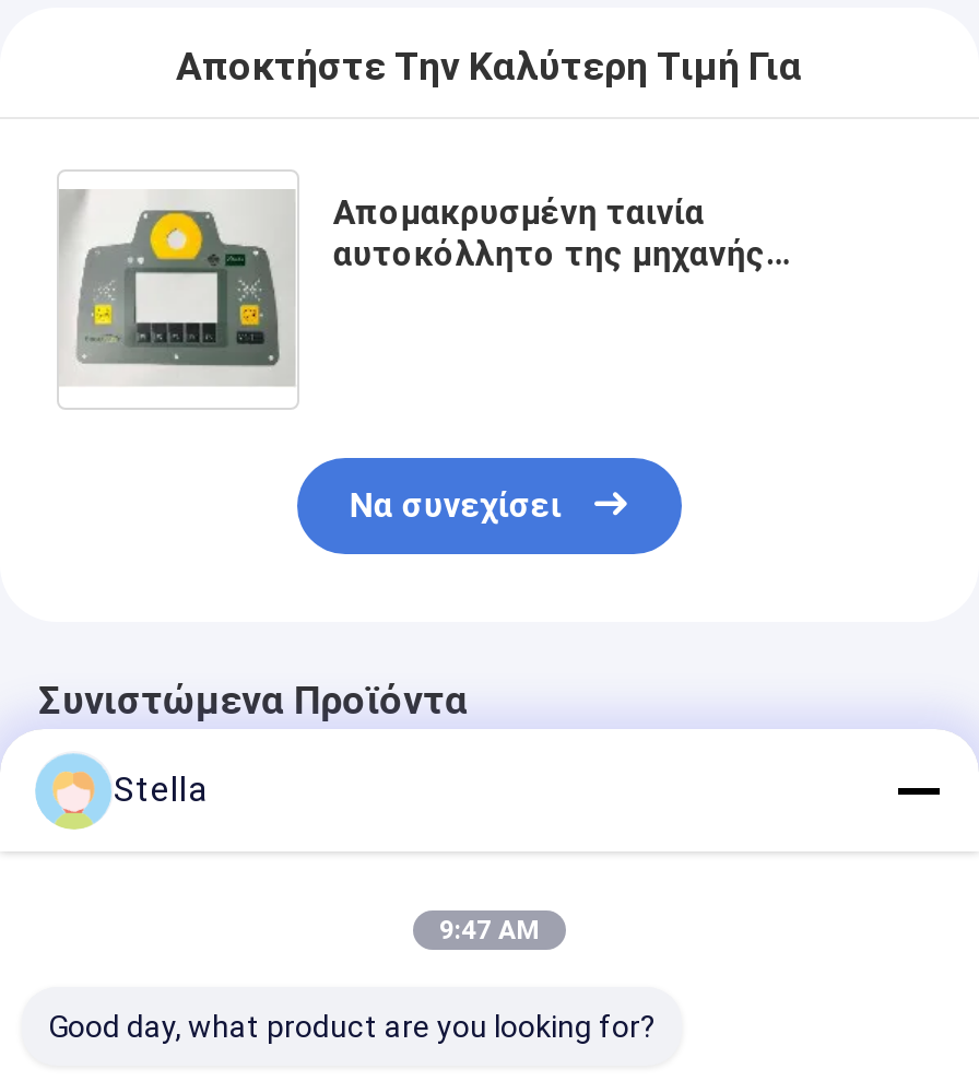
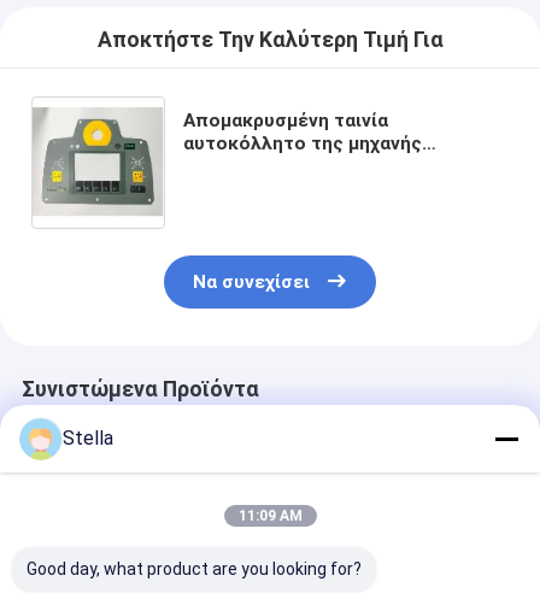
[439,915,540,945] 9:47 AM -> [238,507,302,524] 11:09 AM

